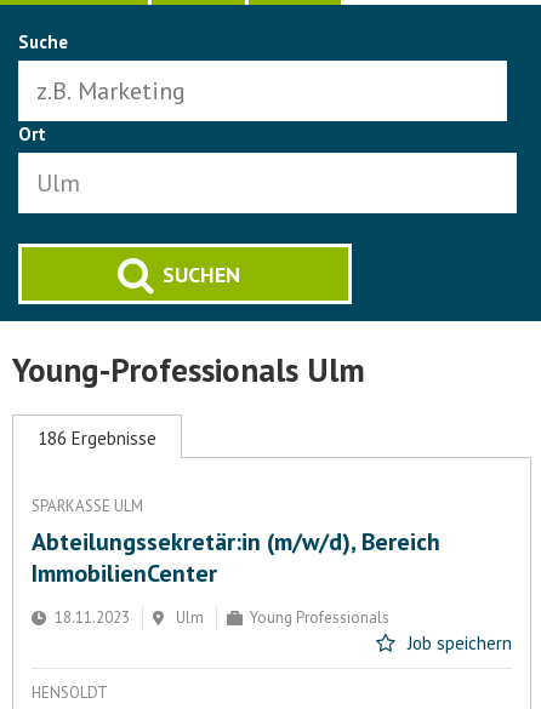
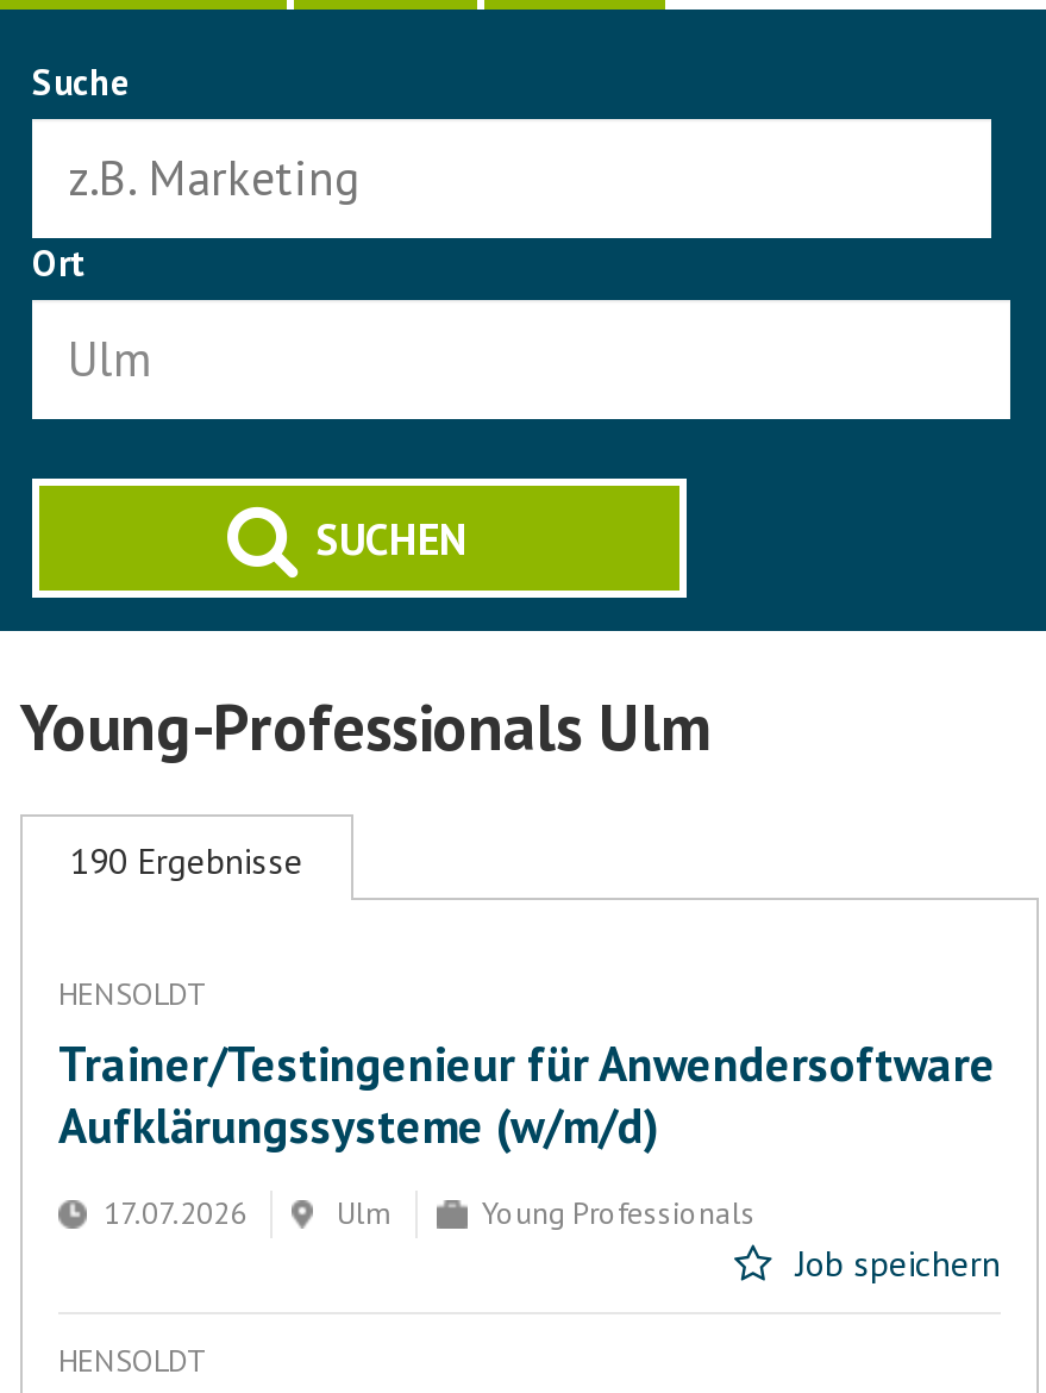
[38,427,156,450] 186 Ergebnisse -> [70,838,303,883] 190 Ergebnisse
[32,496,440,589] SPARKASSE ULM | Abteilungssekretär:in (m/w/d), Bereich | ImmobilienCenter -> [58,974,996,1157] HENSOLDT | Trainer/Testingenieur für Anwendersoftware | Aufklärungssysteme (w/m/d)
[55,607,130,628] 18.11.2023 -> [104,1193,246,1233] 17.07.2026

